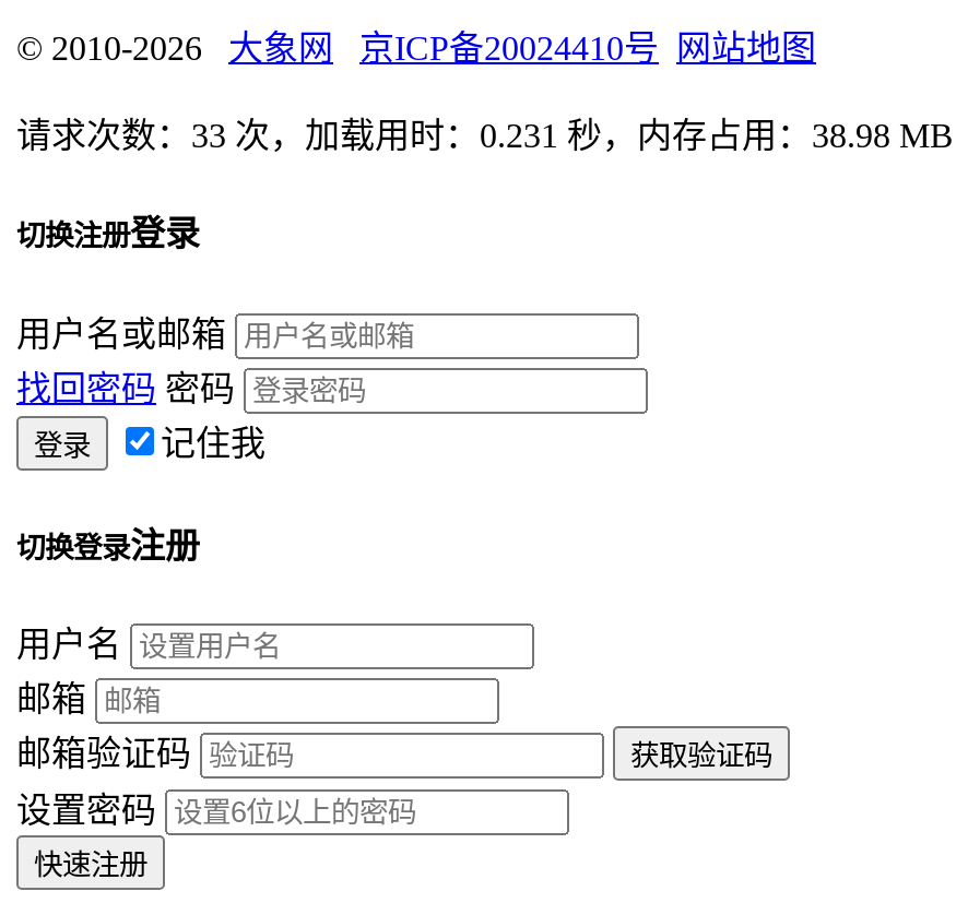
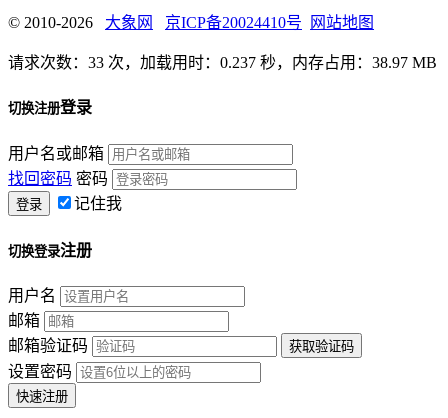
[16,117,954,154] 请求次数：33 次，加载用时：0.231 秒，内存占用：38.98 MB -> [8,54,437,71] 请求次数：33 次，加载用时：0.237 秒，内存占用：38.97 MB

